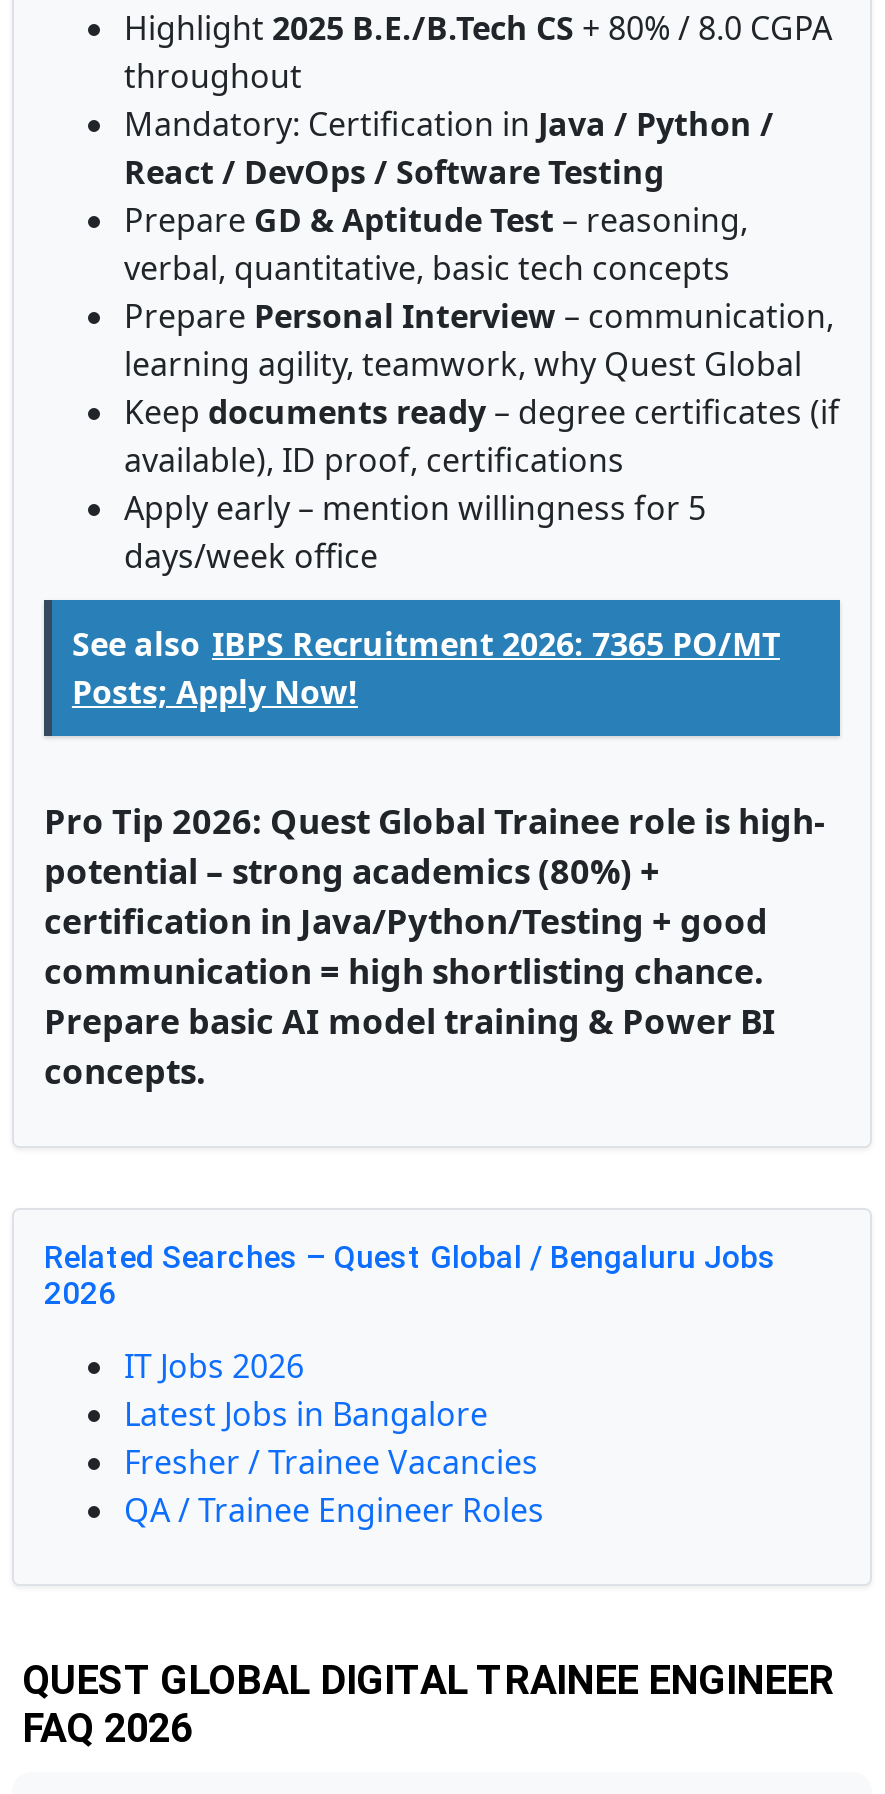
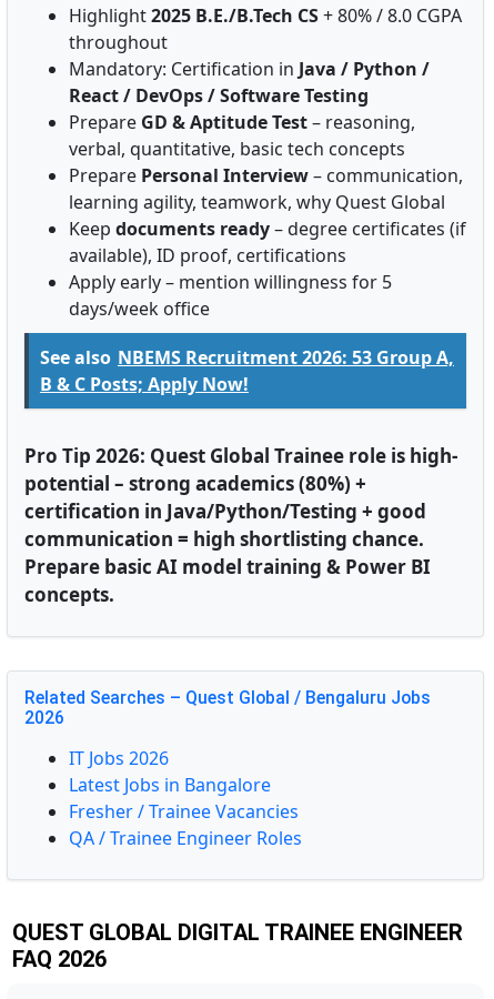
[72,623,780,715] See also IBPS Recruitment 2026: 7365 PO/MT | Posts; Apply Now! -> [40,346,454,397] See also NBEMS Recruitment 2026: 53 Group A, | B & C Posts; Apply Now!

